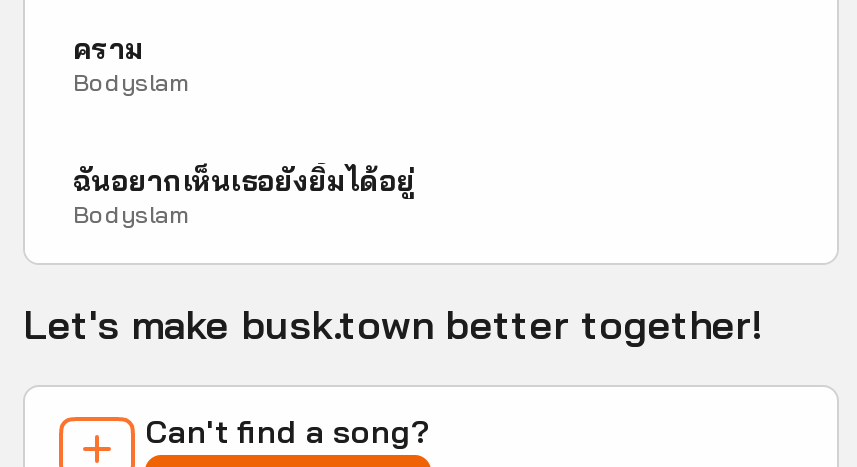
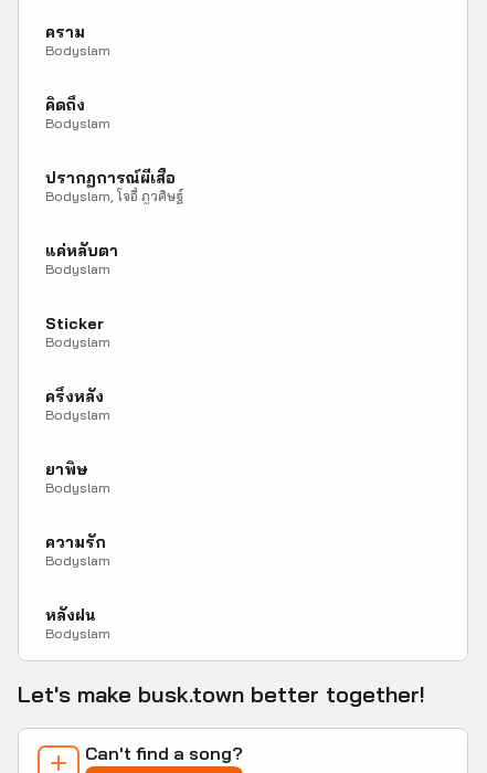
[73,163,415,199] ฉันอยากเห็นเธอยังยิ้มได้อยู่ -> [45,95,183,625] คิดถึง | Bodyslam | ปรากฏการณ์ผีเสื้อ | Bodyslam, โจอี้ ภูวศิษฐ์ | แค่หลับตา | Bodyslam | Sticker | Bodyslam | ครึ่งหลัง | Bodyslam | ยาพิษ | Bodyslam | ความรัก | Bodyslam | หลังฝน

